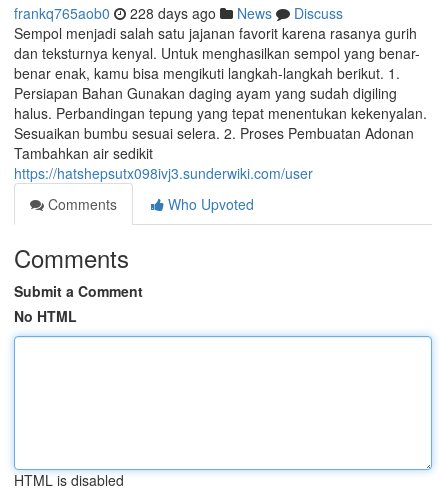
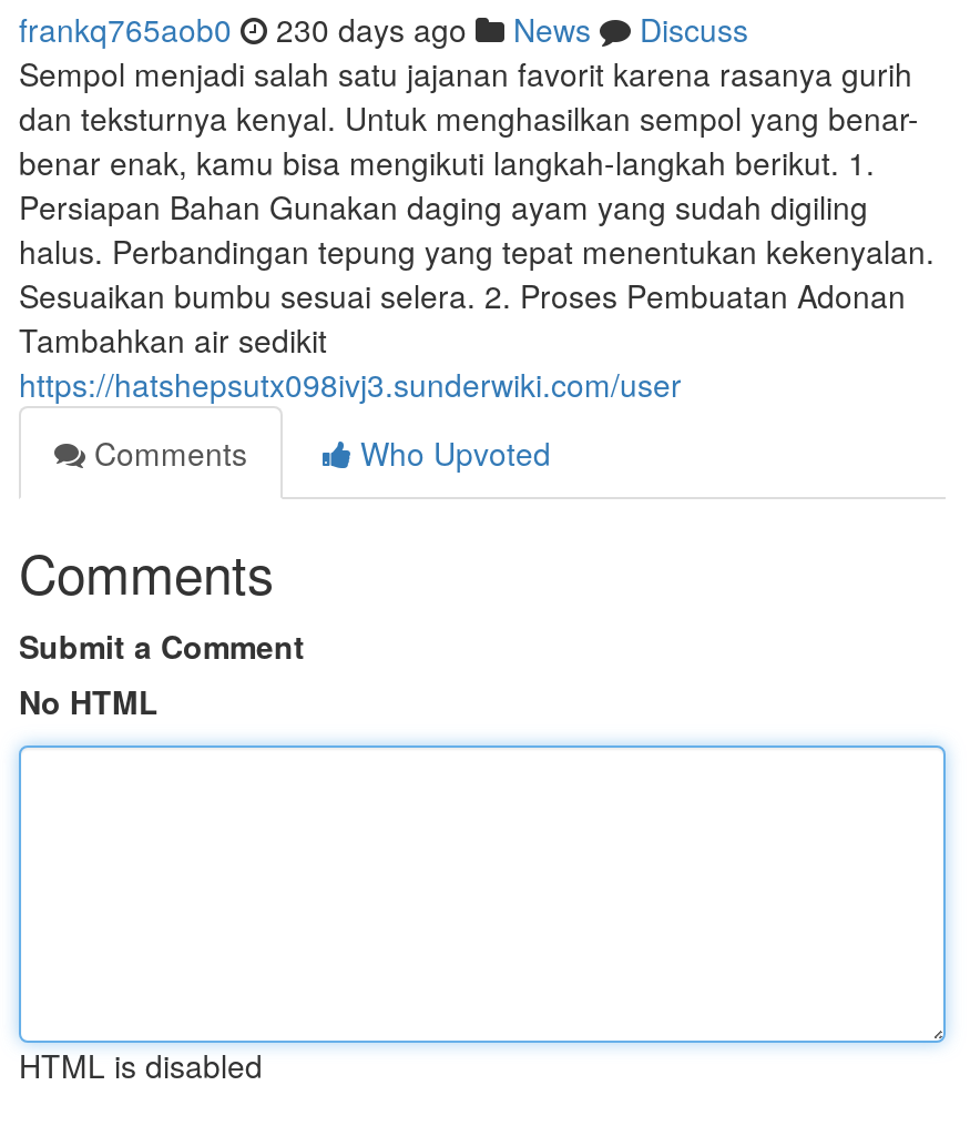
[14,3,343,23] frankq765aob0 228 days ago News Discuss -> [19,7,748,51] frankq765aob0 230 days ago News Discuss

